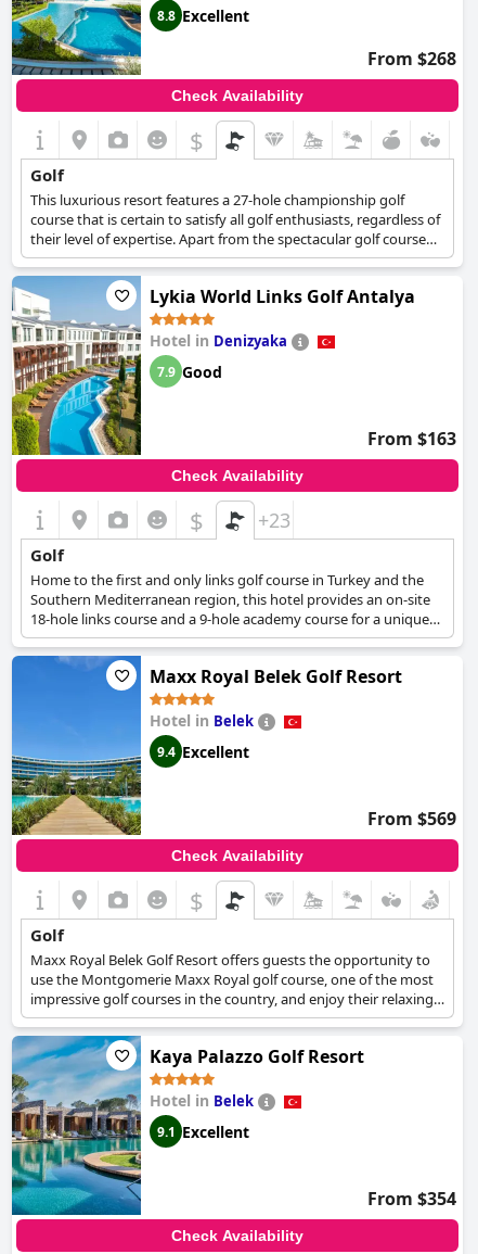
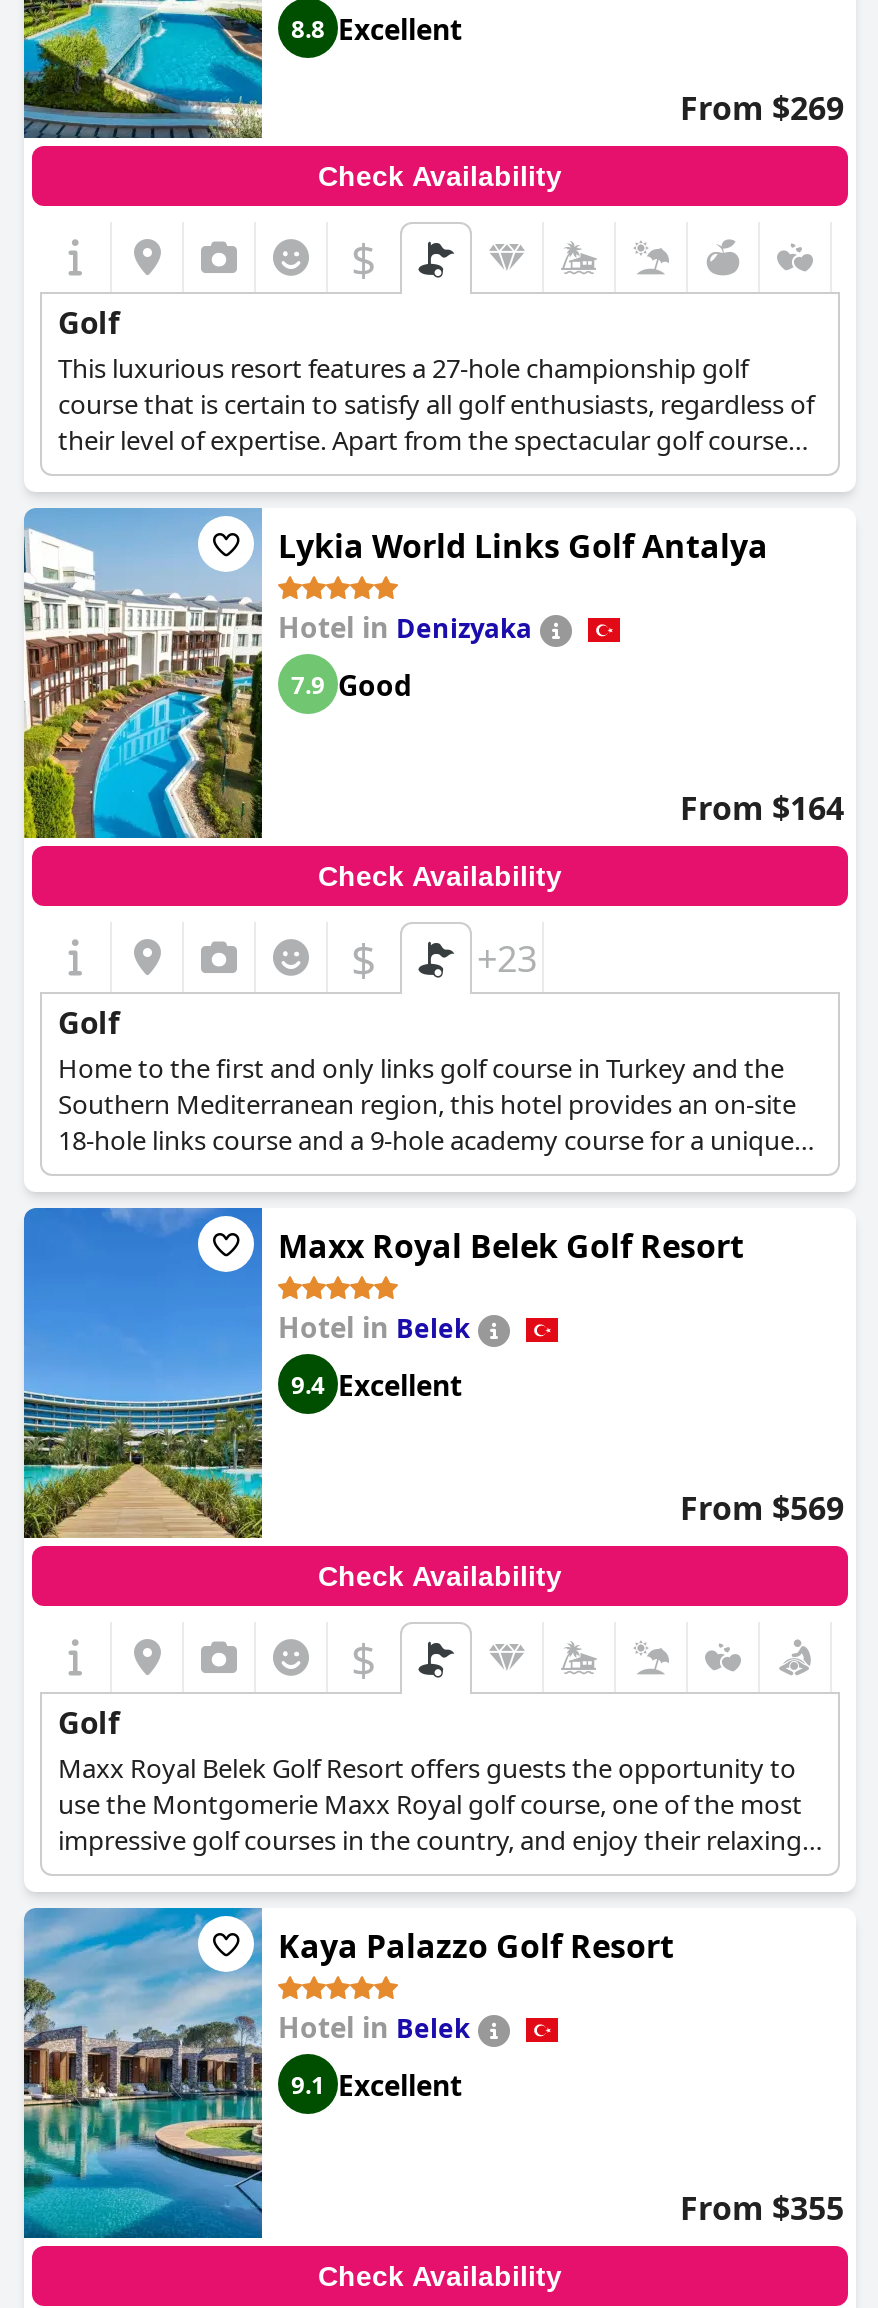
[367,47,456,71] From $268 -> [680,86,844,130] From $269
[367,427,456,451] From $163 -> [680,786,844,830] From $164
[367,1187,456,1211] From $354 -> [680,2186,844,2230] From $355

